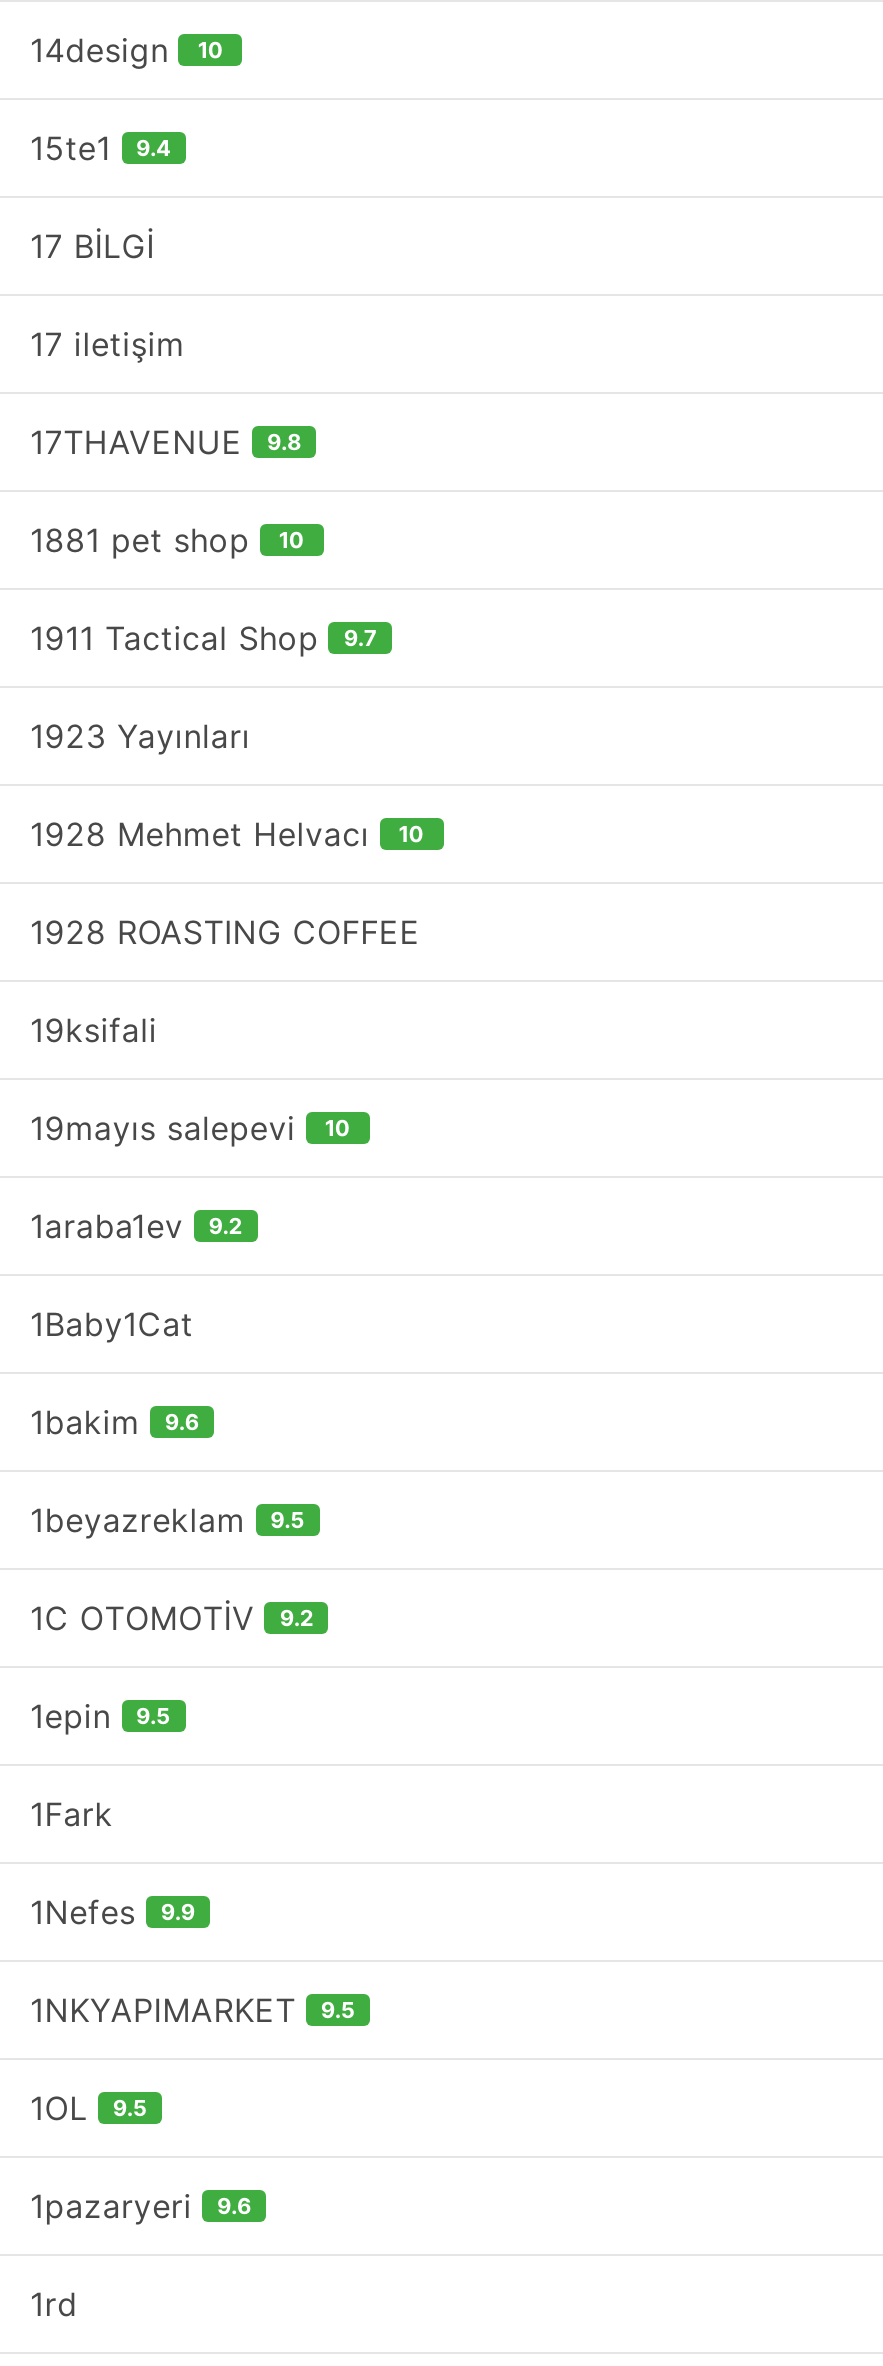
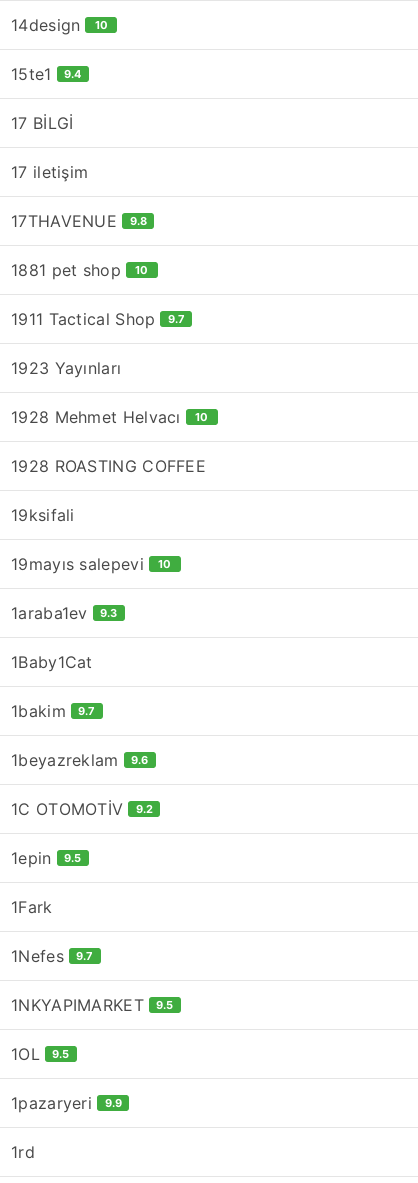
[208,1212,242,1240] 9.2 -> [100,606,117,620] 9.3
[30,1402,199,1442] 1bakim 9.6 -> [11,701,95,721] 1bakim 9.7
[30,1500,304,1540] 1beyazreklam 9.5 -> [11,750,148,770] 1beyazreklam 9.6
[30,1892,195,1932] 1Nefes 9.9 -> [11,946,93,966] 1Nefes 9.7
[30,2186,251,2226] 1pazaryeri 9.6 -> [11,1093,121,1113] 1pazaryeri 9.9

